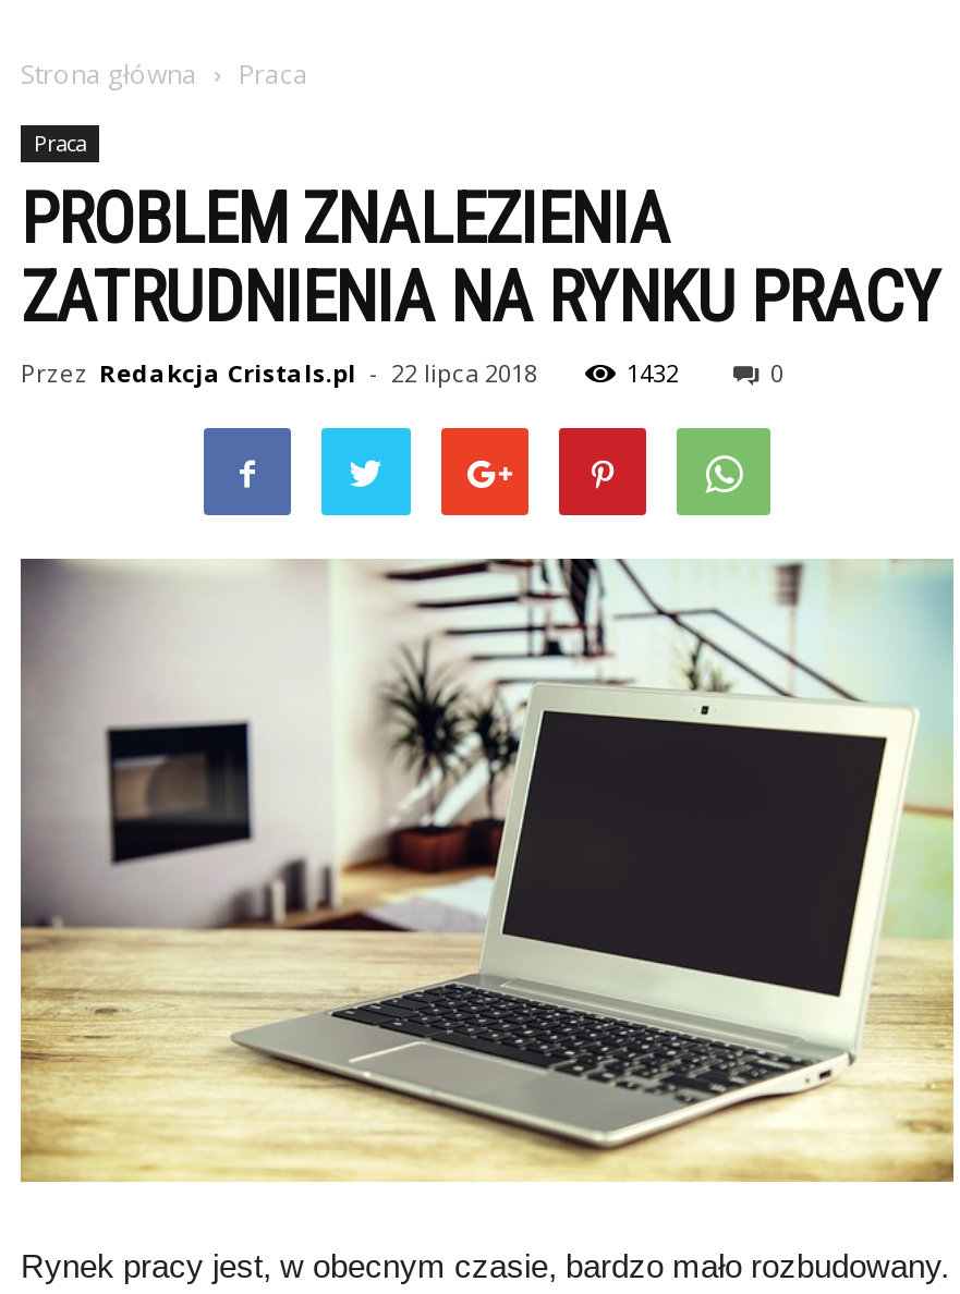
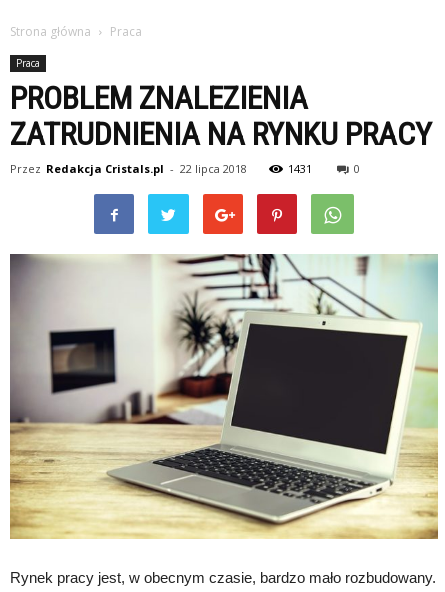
[627,356,679,389] 1432 -> [288,161,312,176] 1431

